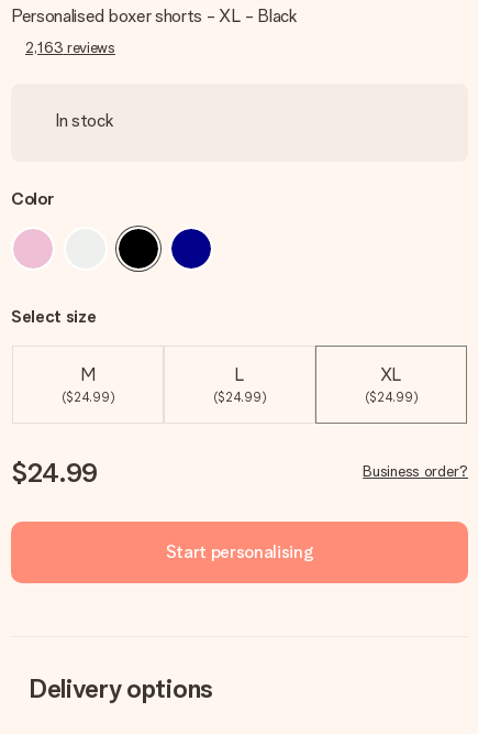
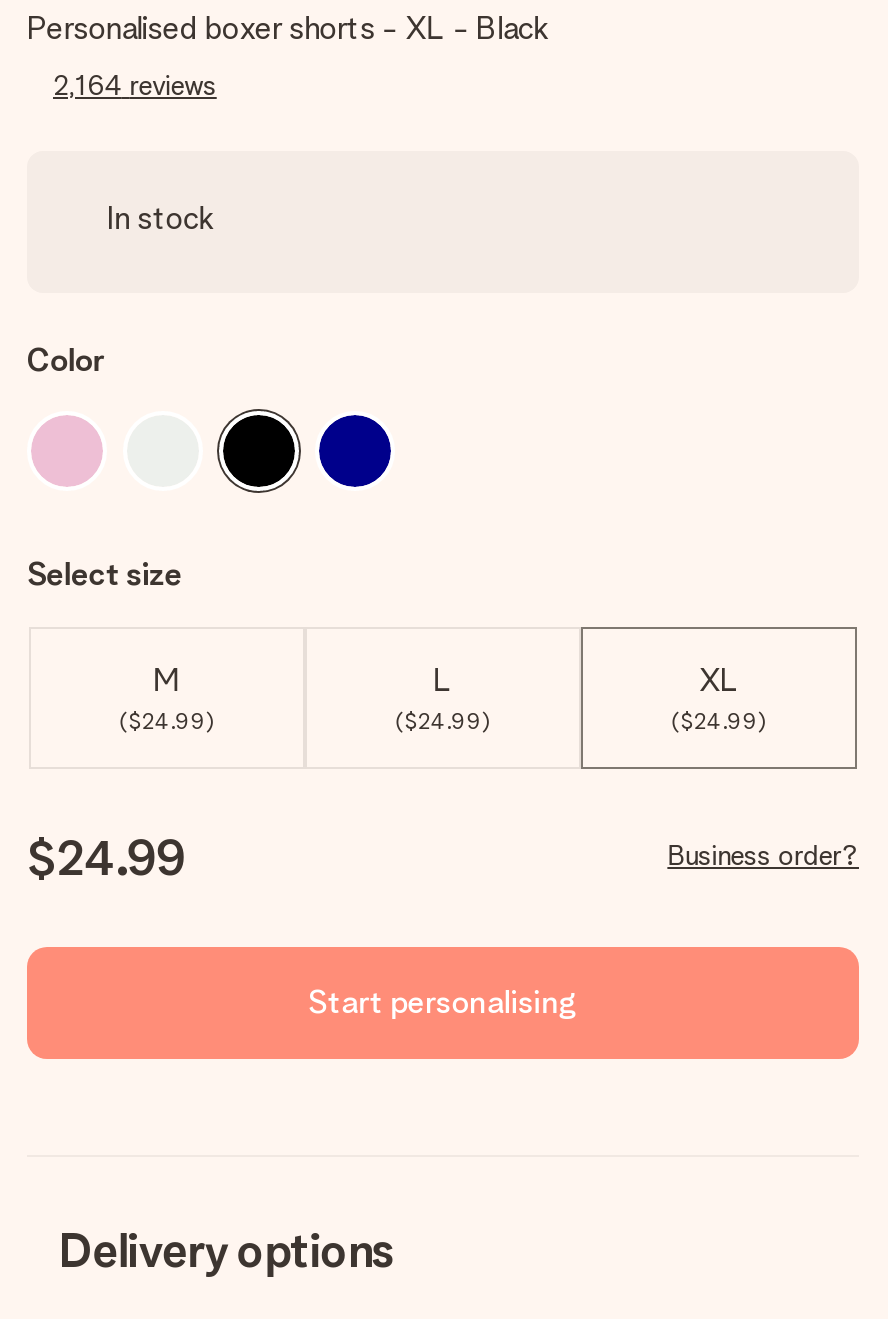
[25,39,115,56] 2,163 reviews -> [53,69,217,101] 2,164 reviews

